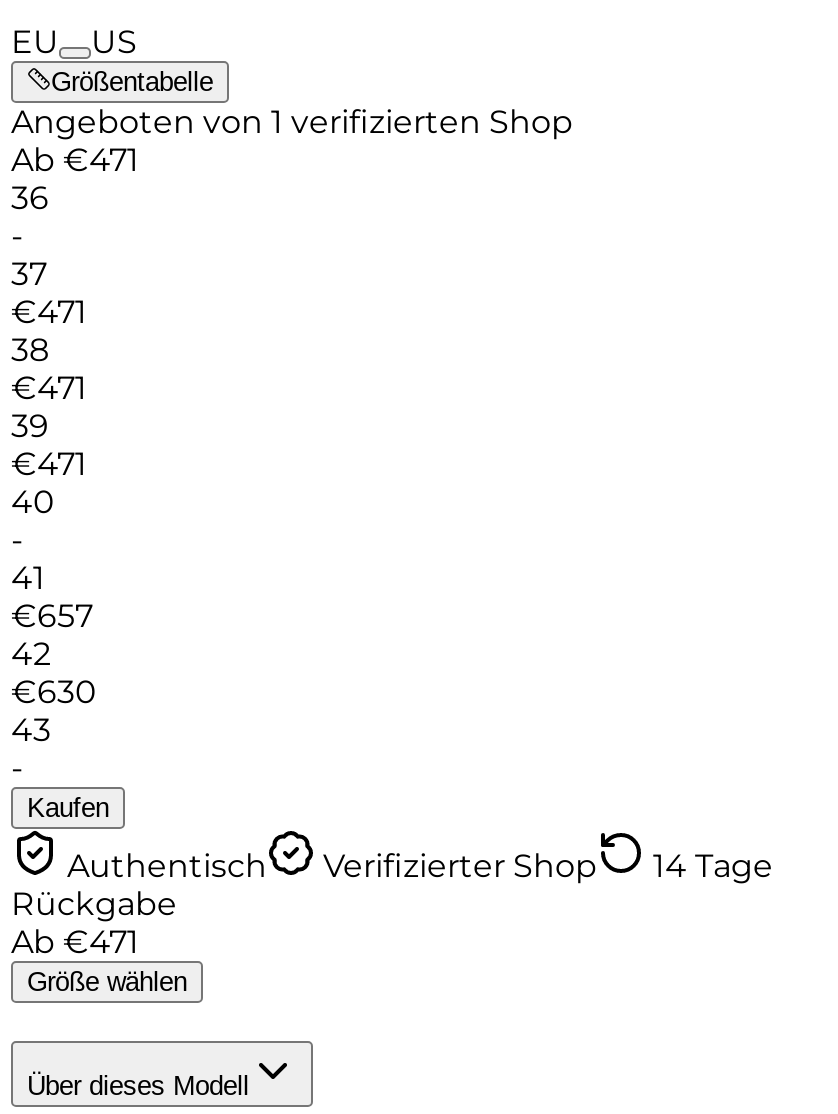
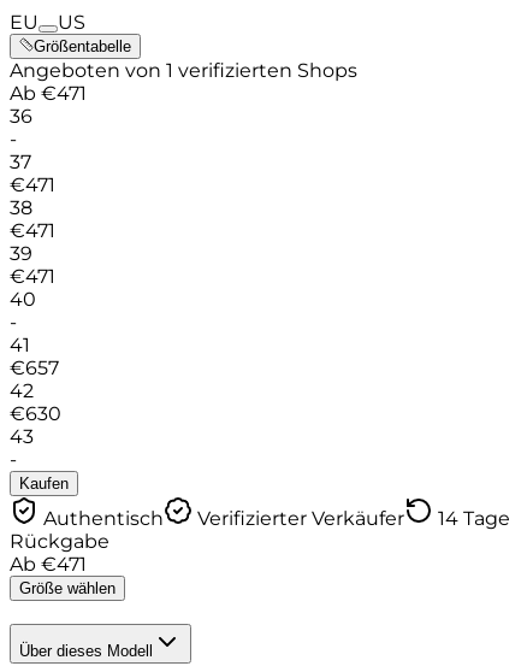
[11,103,573,141] Angeboten von 1 verifizierten Shop -> [10,59,357,82] Angeboten von 1 verifizierten Shops
[323,847,597,885] Verifizierter Shop -> [197,507,404,530] Verifizierter Verkäufer

